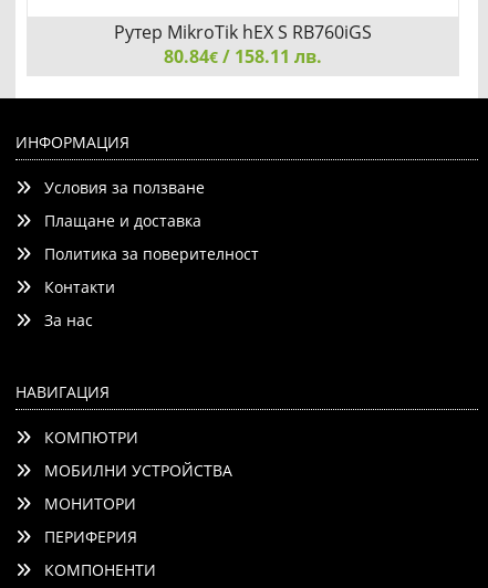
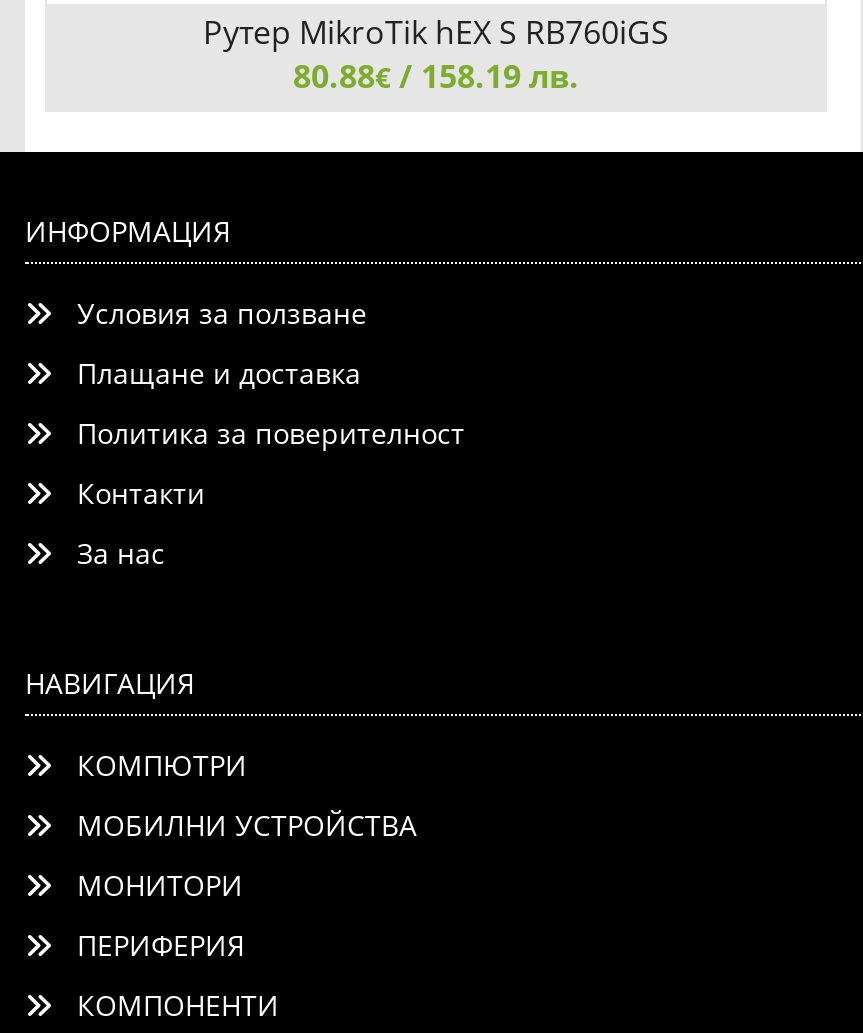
[164,44,322,69] 80.84€/ 158.11 лв. -> [293,54,579,98] 80.88€/ 158.19 лв.

